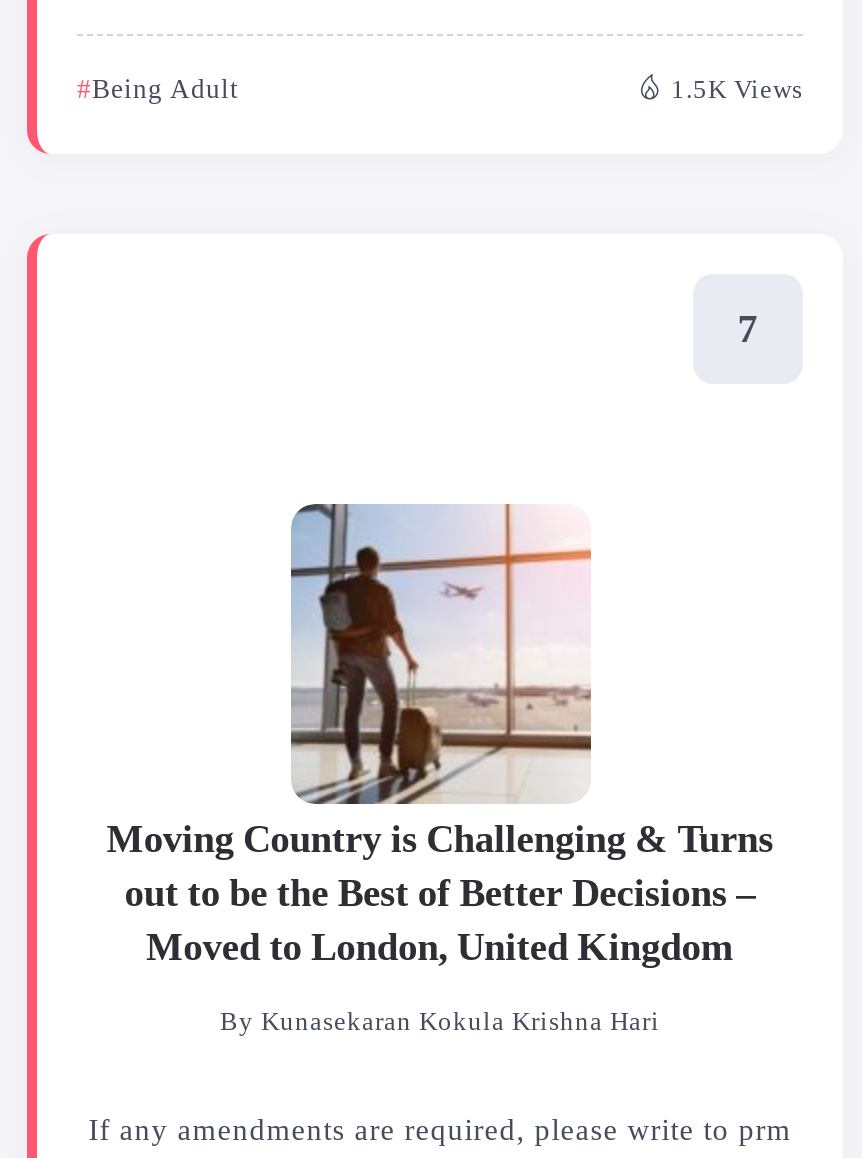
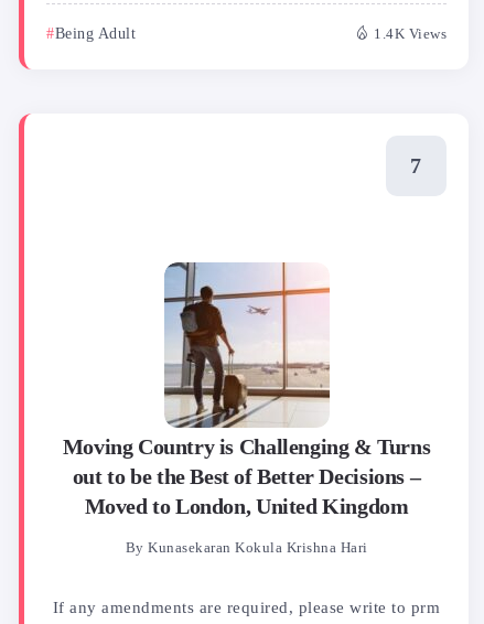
[671,75,803,103] 1.5K Views -> [374,26,447,41] 1.4K Views

